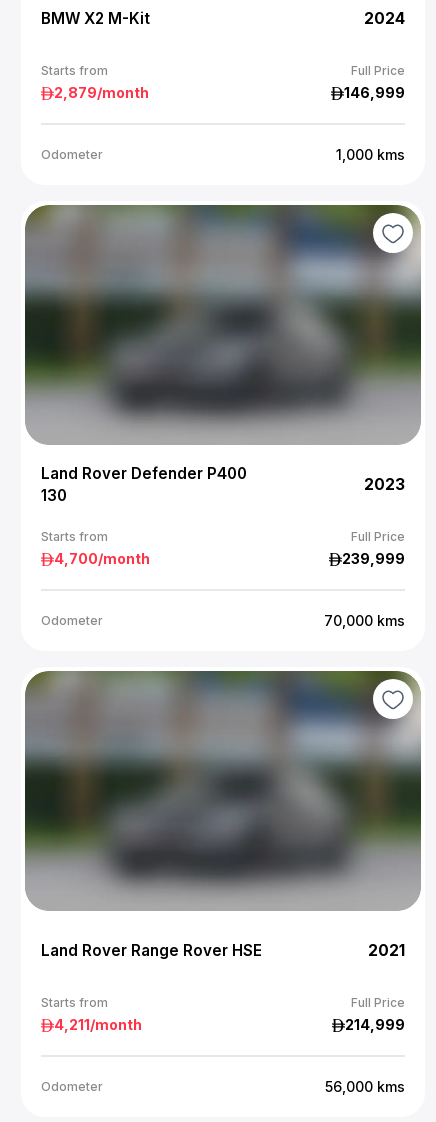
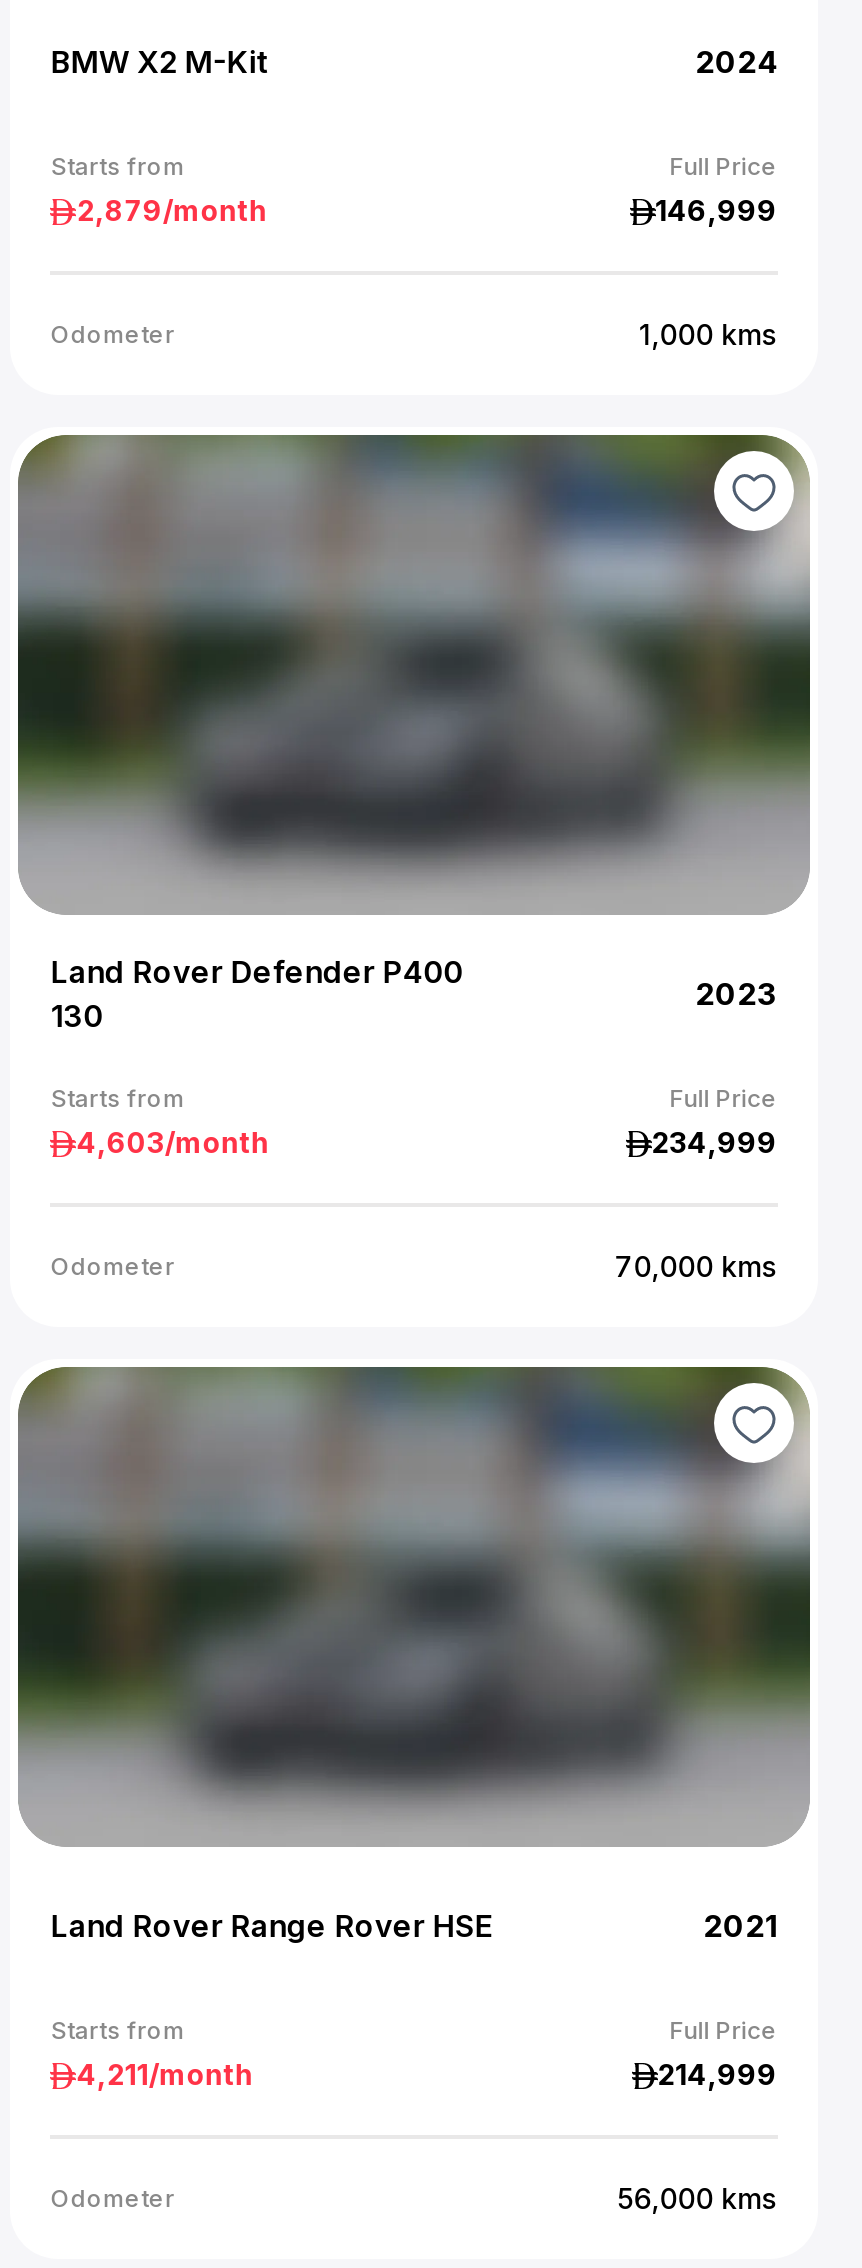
[54,550,150,567] 4,700/month -> [77,1125,269,1159] 4,603/month
[342,550,405,567] 239,999 -> [651,1125,777,1159] 234,999

